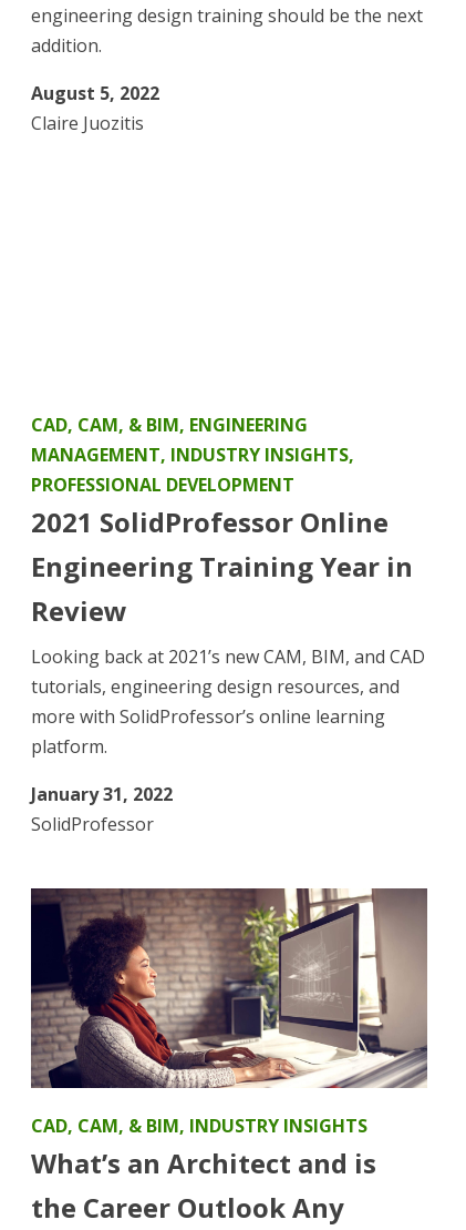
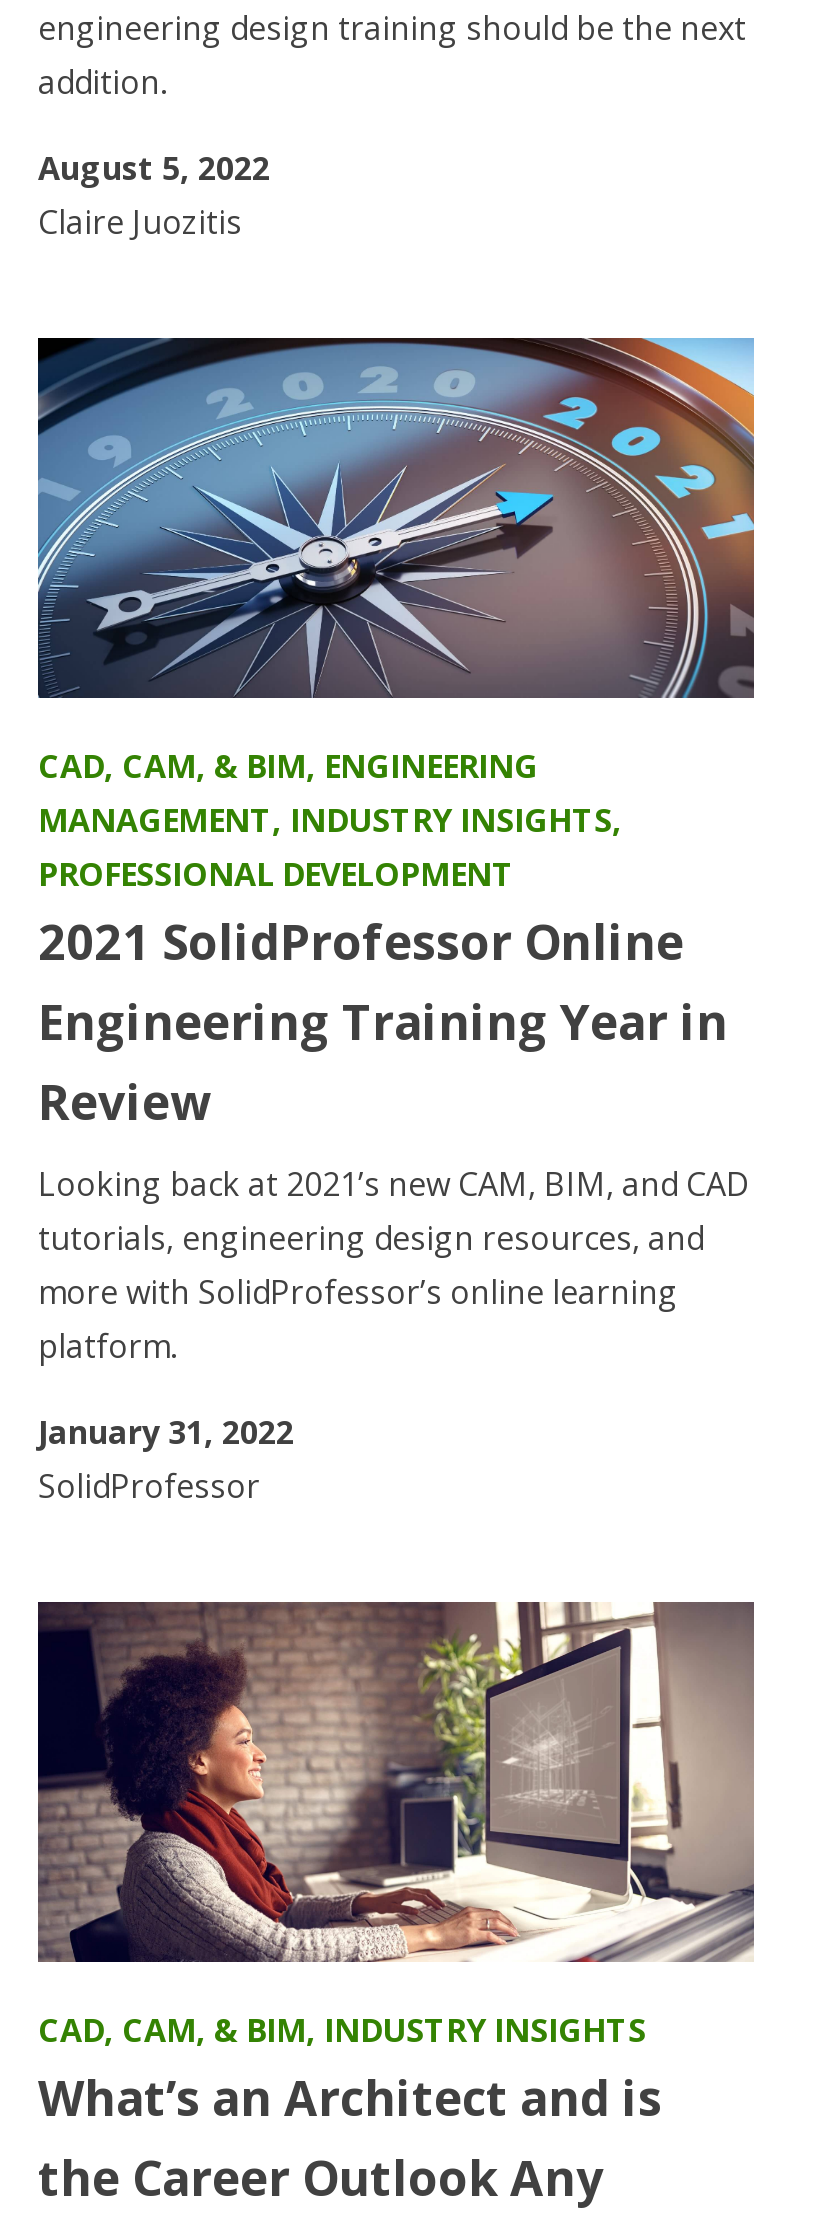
none -> [36,336,756,700] [image]

